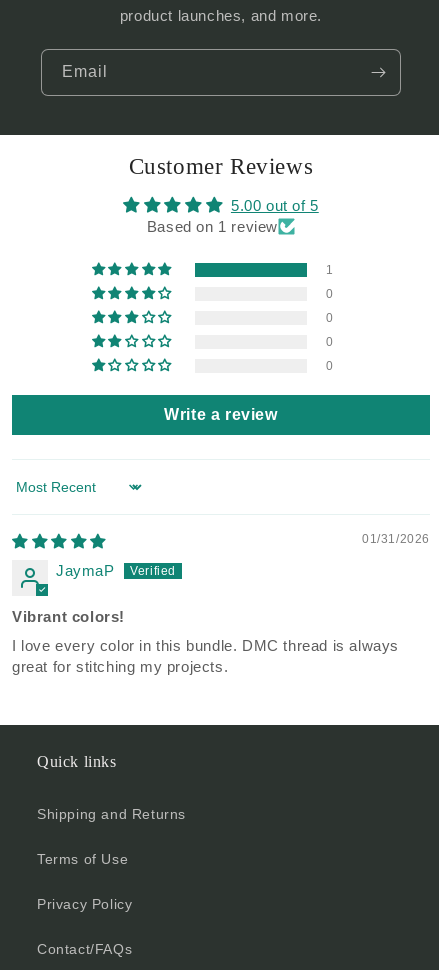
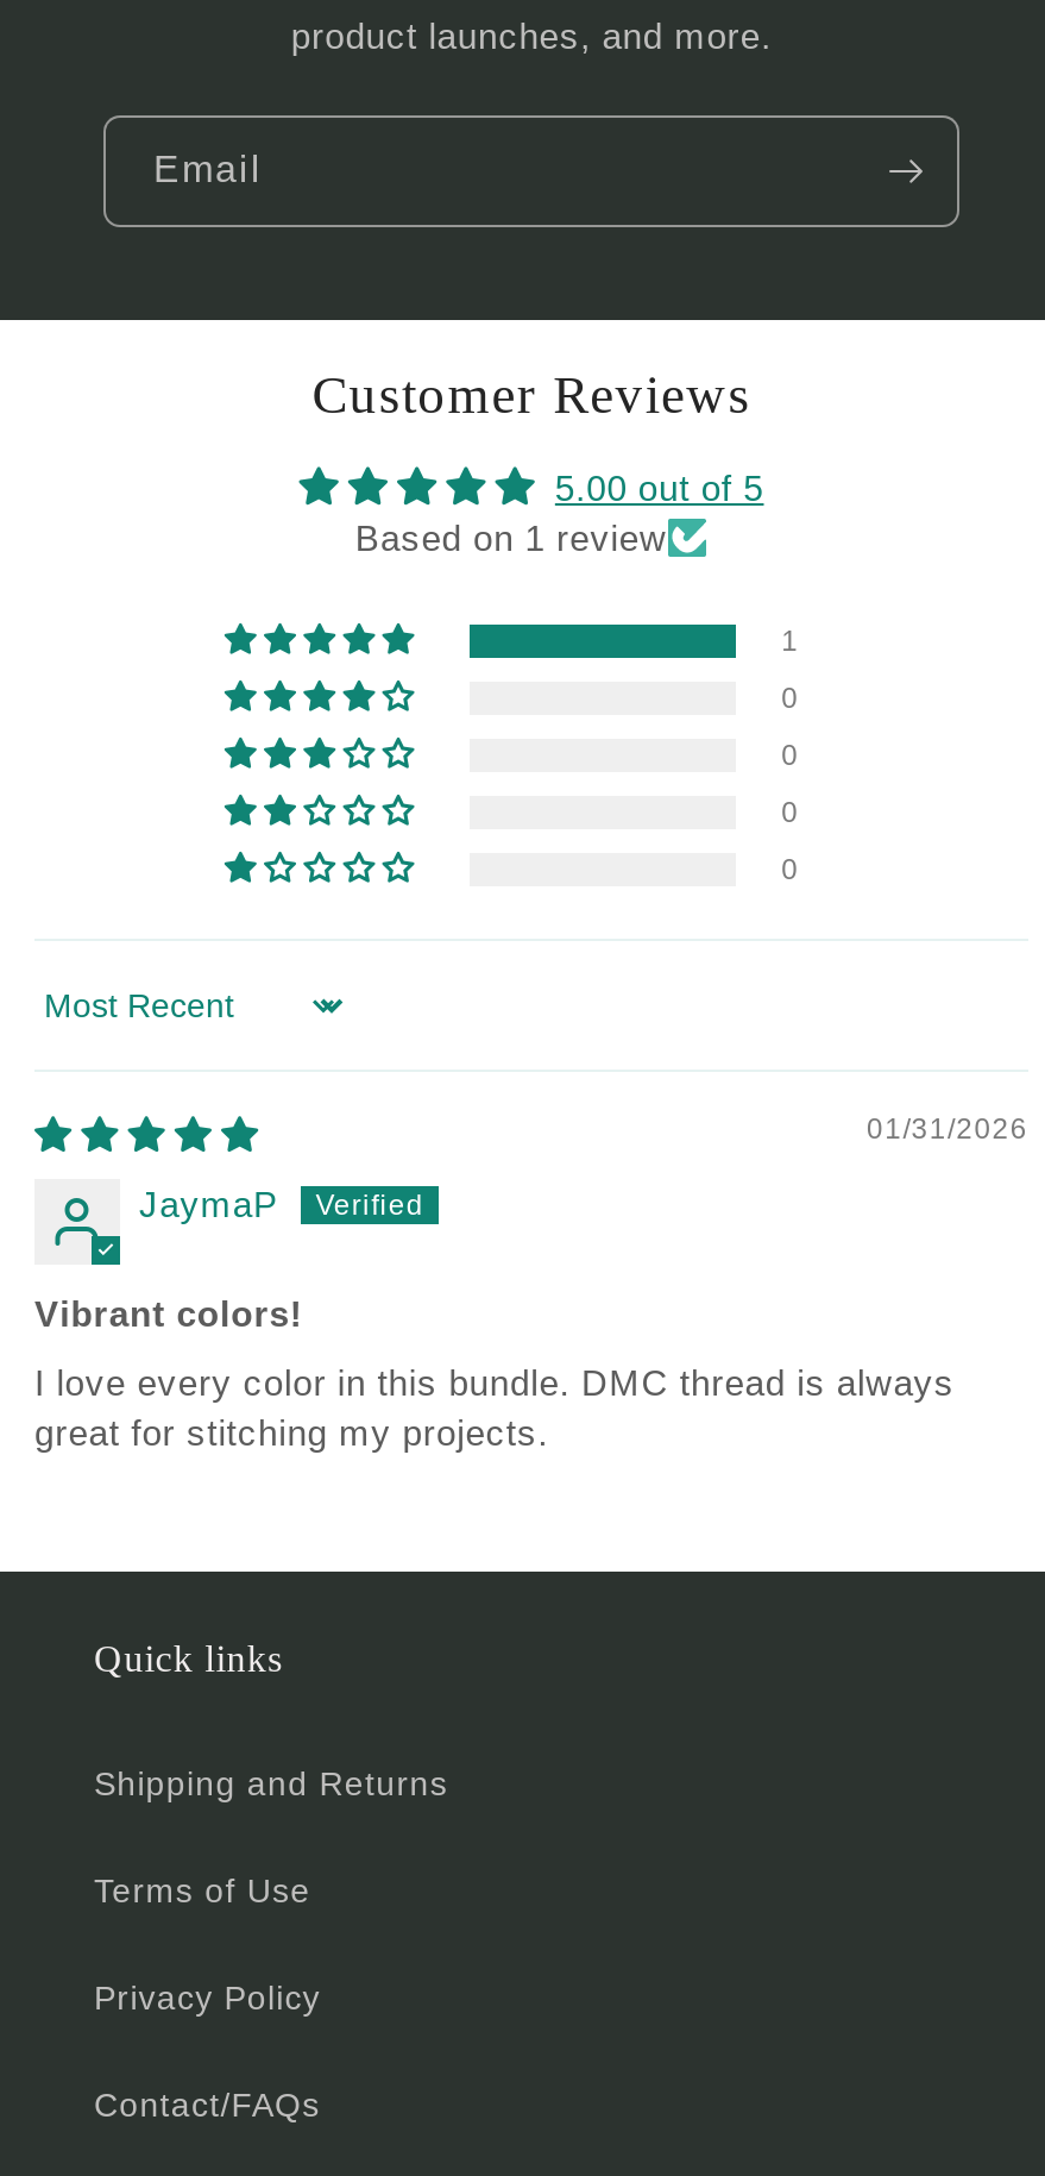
[164,406,278,423] Write a review -> none

